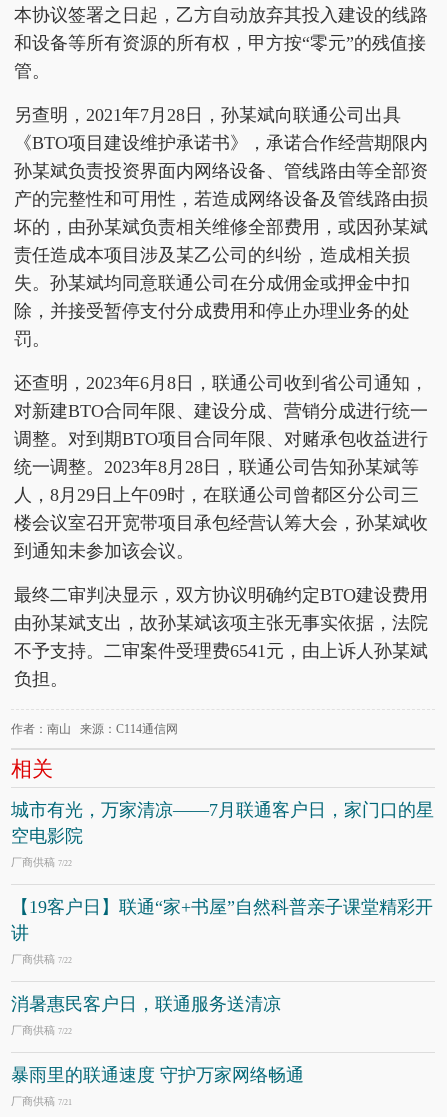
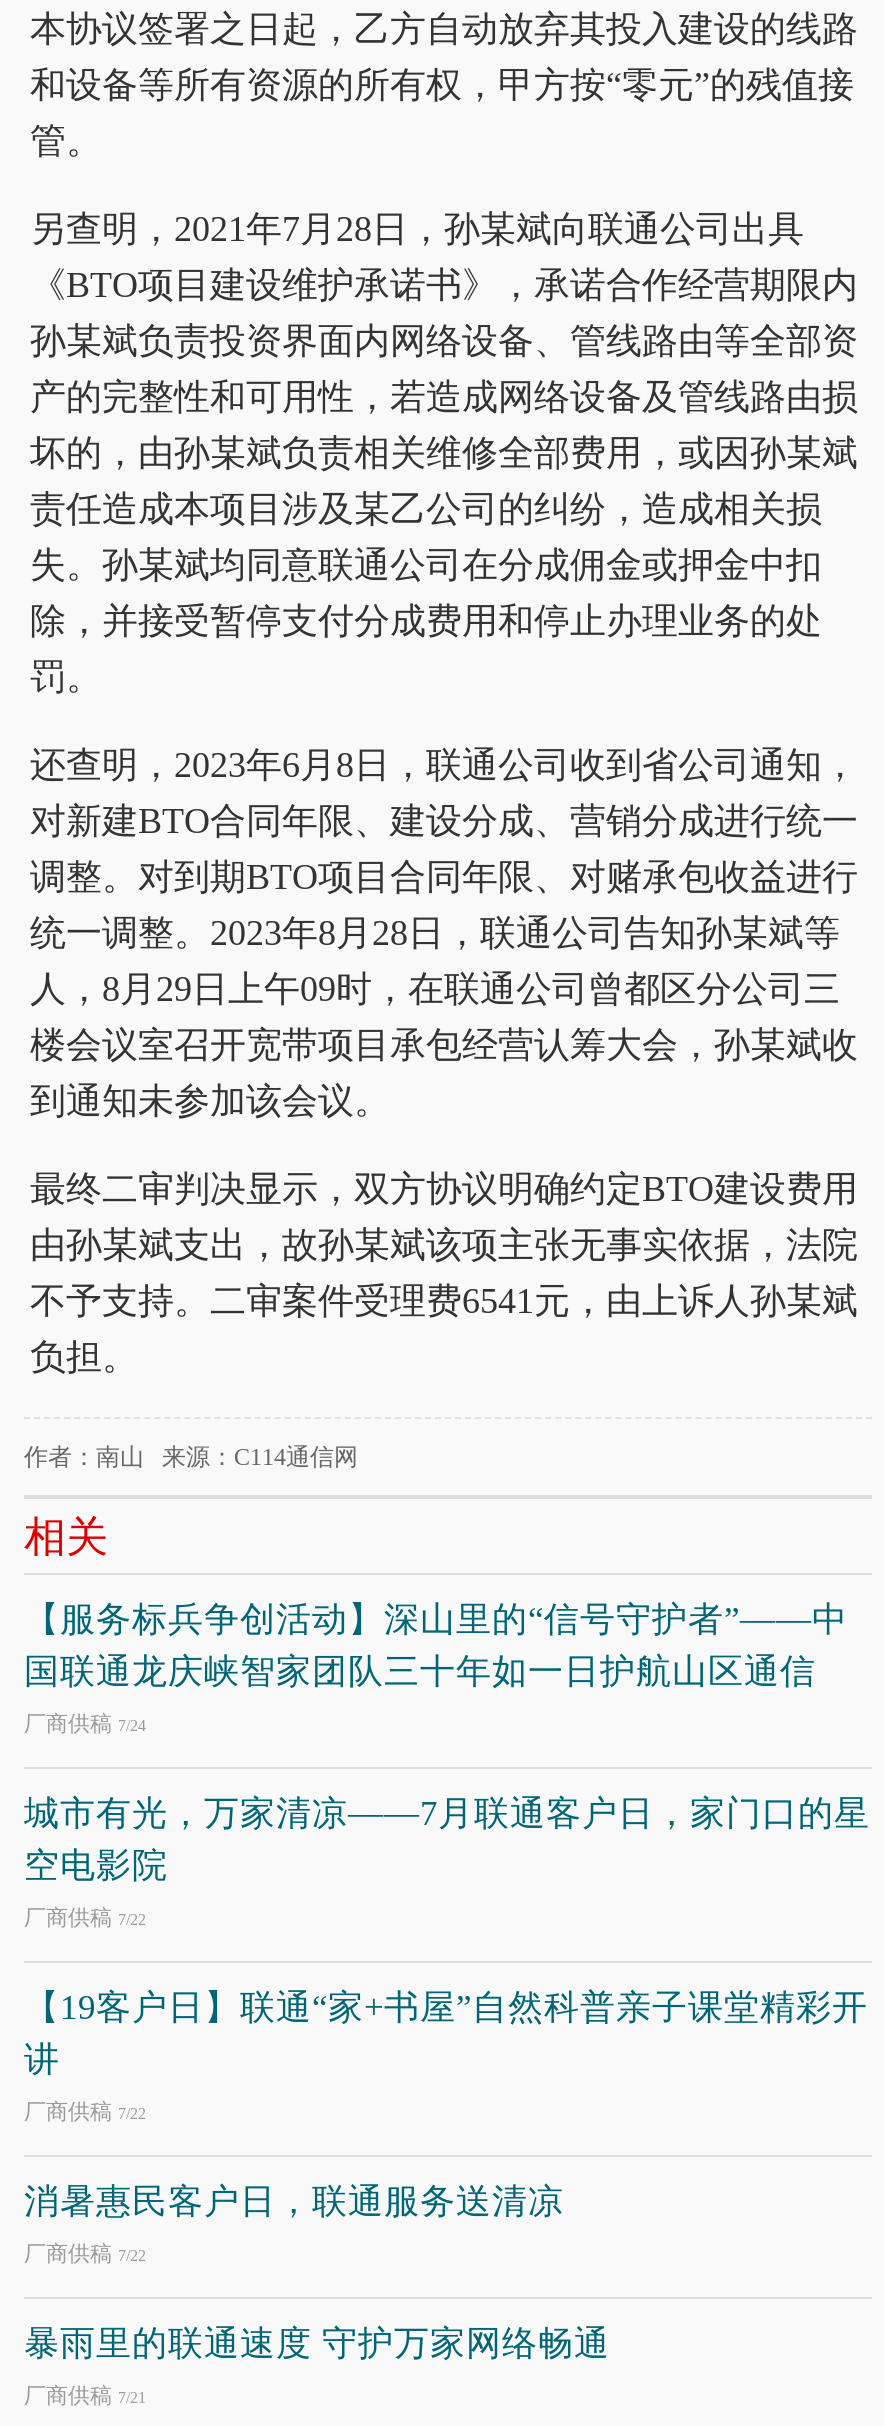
none -> [24,1599,848,1735] 【服务标兵争创活动】深山里的“信号守护者”——中 | 国联通龙庆峡智家团队三十年如一日护航山区通信 | 厂商供稿7/24

